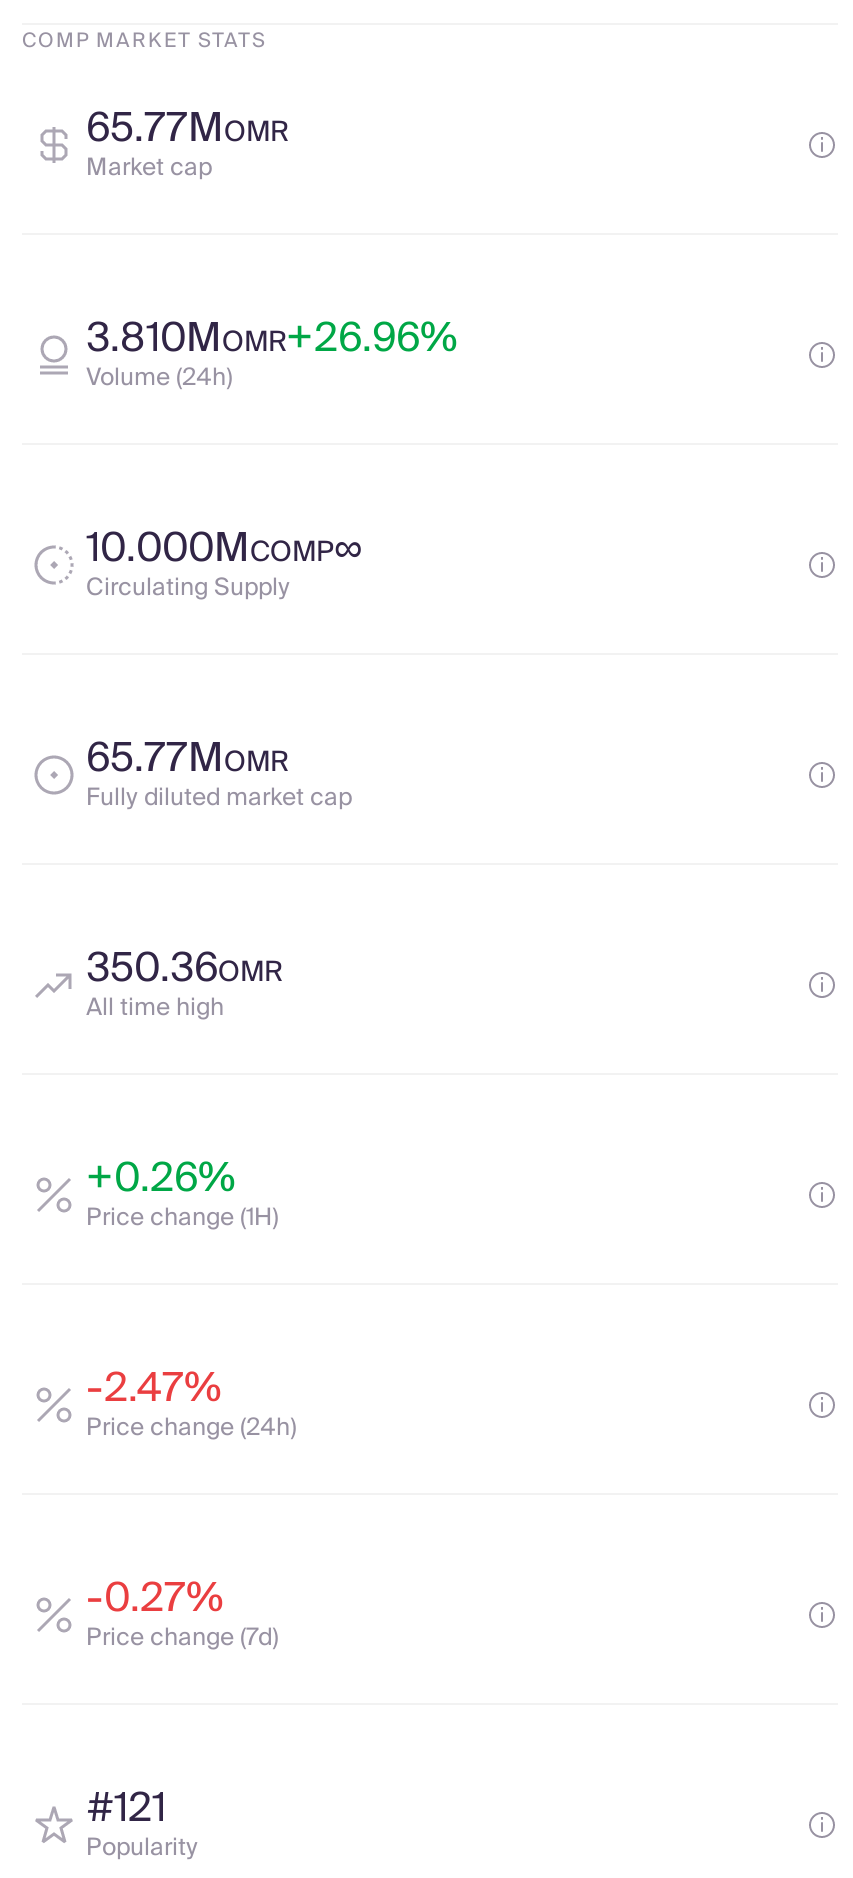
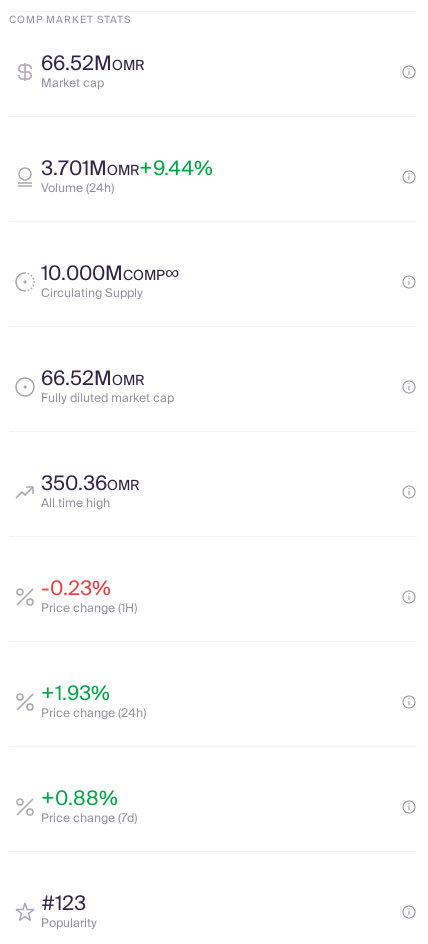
[86,95,288,163] 65.77MOMR -> [41,47,144,81] 66.52MOMR
[86,305,458,373] 3.810MOMR+26.96% -> [41,152,213,186] 3.701MOMR+9.44%
[86,725,288,793] 65.77MOMR -> [41,362,144,396] 66.52MOMR
[86,1145,236,1213] +0.26% -> [41,572,111,606] -0.23%
[86,1355,222,1423] -2.47% -> [41,677,110,711] +1.93%
[86,1565,224,1633] -0.27% -> [41,782,118,816] +0.88%
[86,1775,166,1843] #121 -> [41,887,86,921] #123

